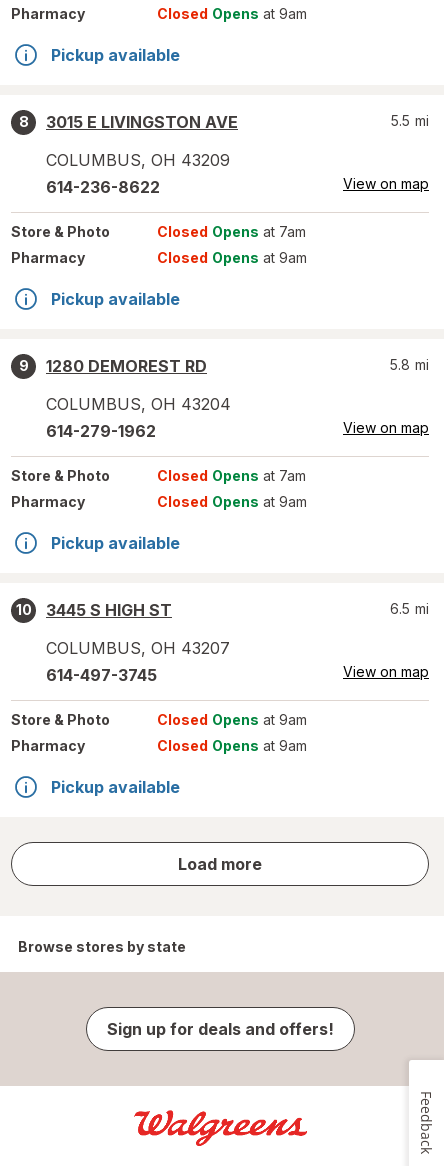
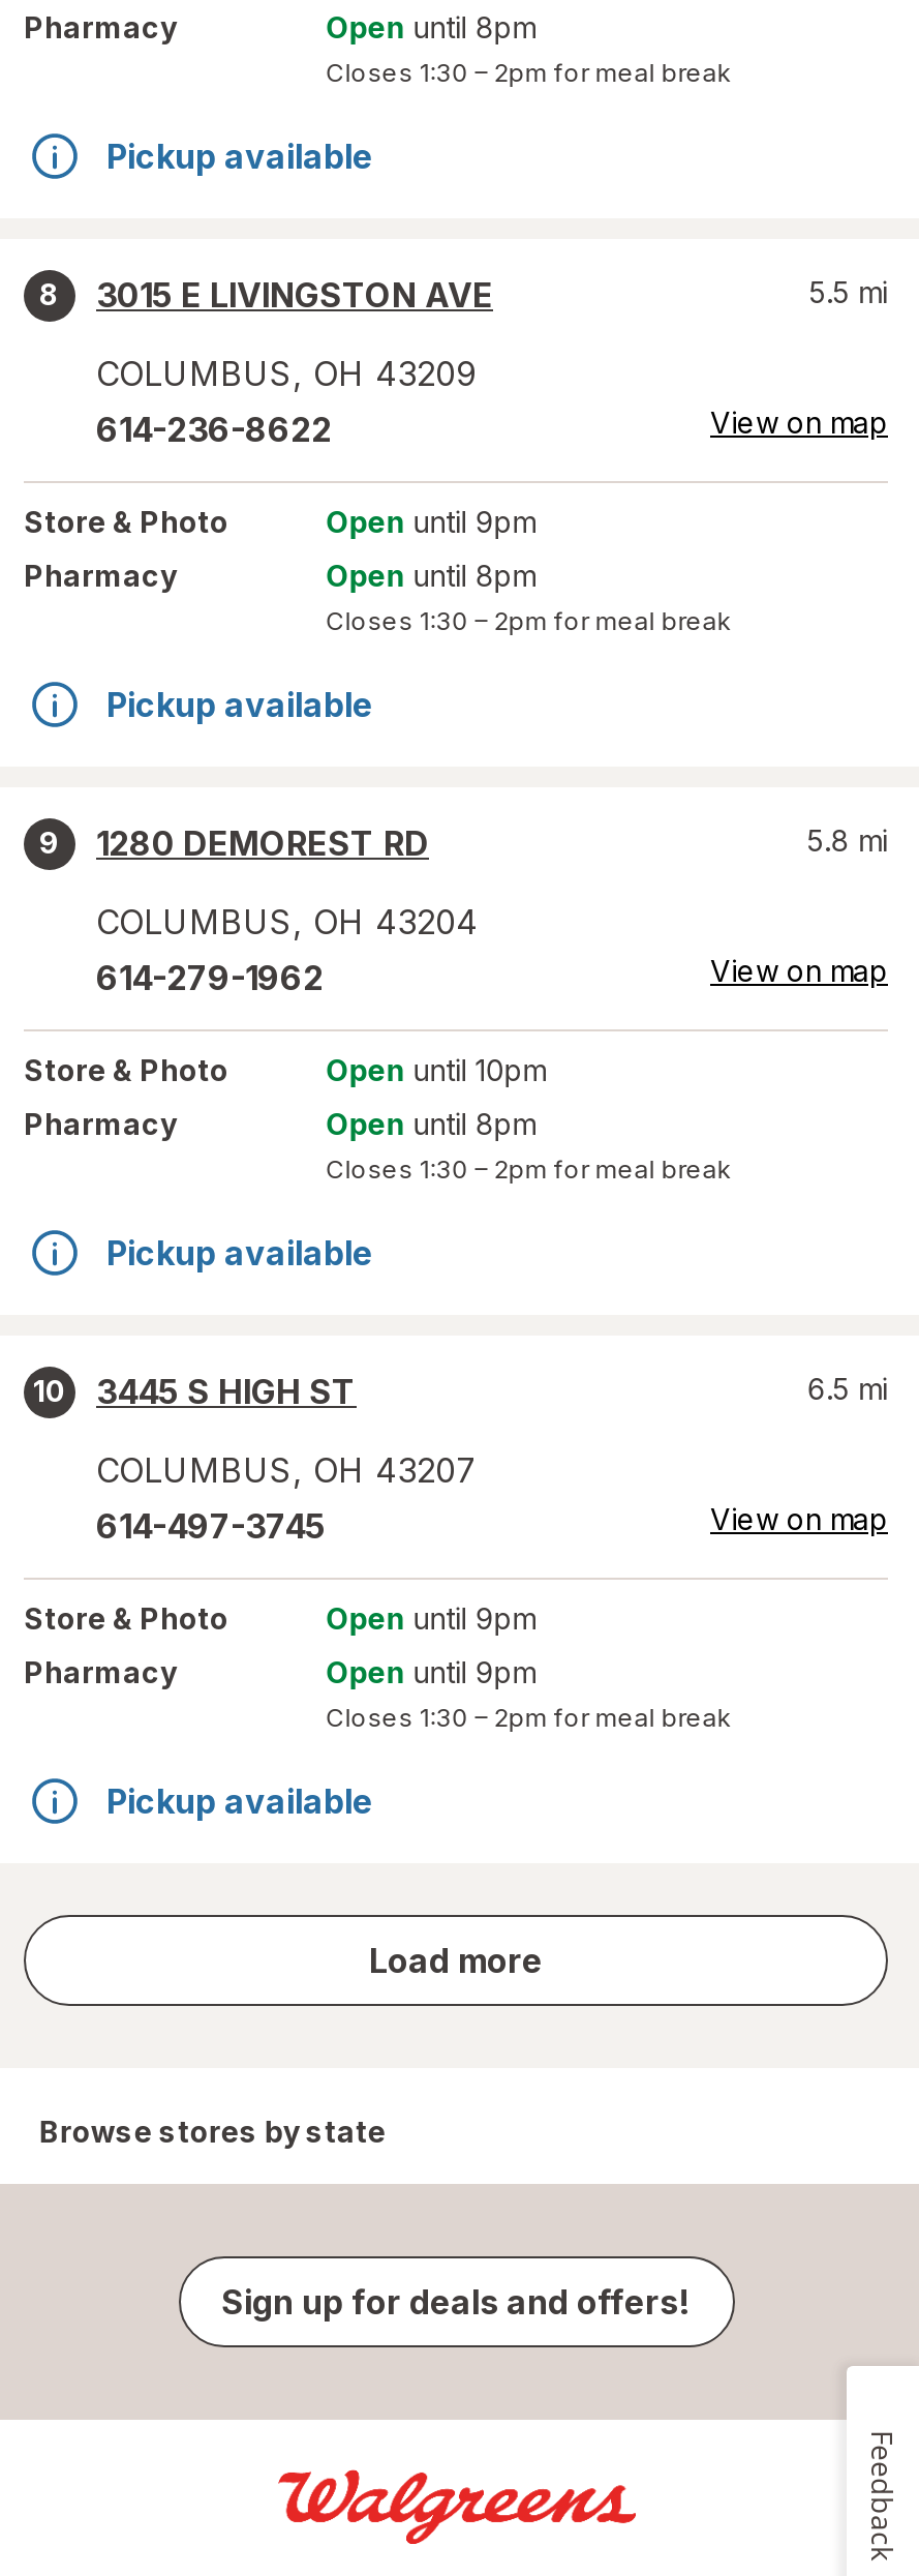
[157,5,307,22] Closed Opens at 9am -> [326,9,731,88] Open until 8pm | Closes 1:30 – 2pm for meal break
[157,223,306,240] Closed Opens at 7am -> [326,504,535,539] Open until 9pm
[157,249,307,266] Closed Opens at 9am -> [326,558,731,636] Open until 8pm | Closes 1:30 – 2pm for meal break
[157,467,306,484] Closed Opens at 7am -> [326,1052,545,1087] Open until 10pm
[157,493,307,510] Closed Opens at 9am -> [326,1106,731,1185] Open until 8pm | Closes 1:30 – 2pm for meal break
[157,711,307,728] Closed Opens at 9am -> [326,1600,535,1636] Open until 9pm
[157,737,307,754] Closed Opens at 9am -> [326,1654,731,1733] Open until 9pm | Closes 1:30 – 2pm for meal break

